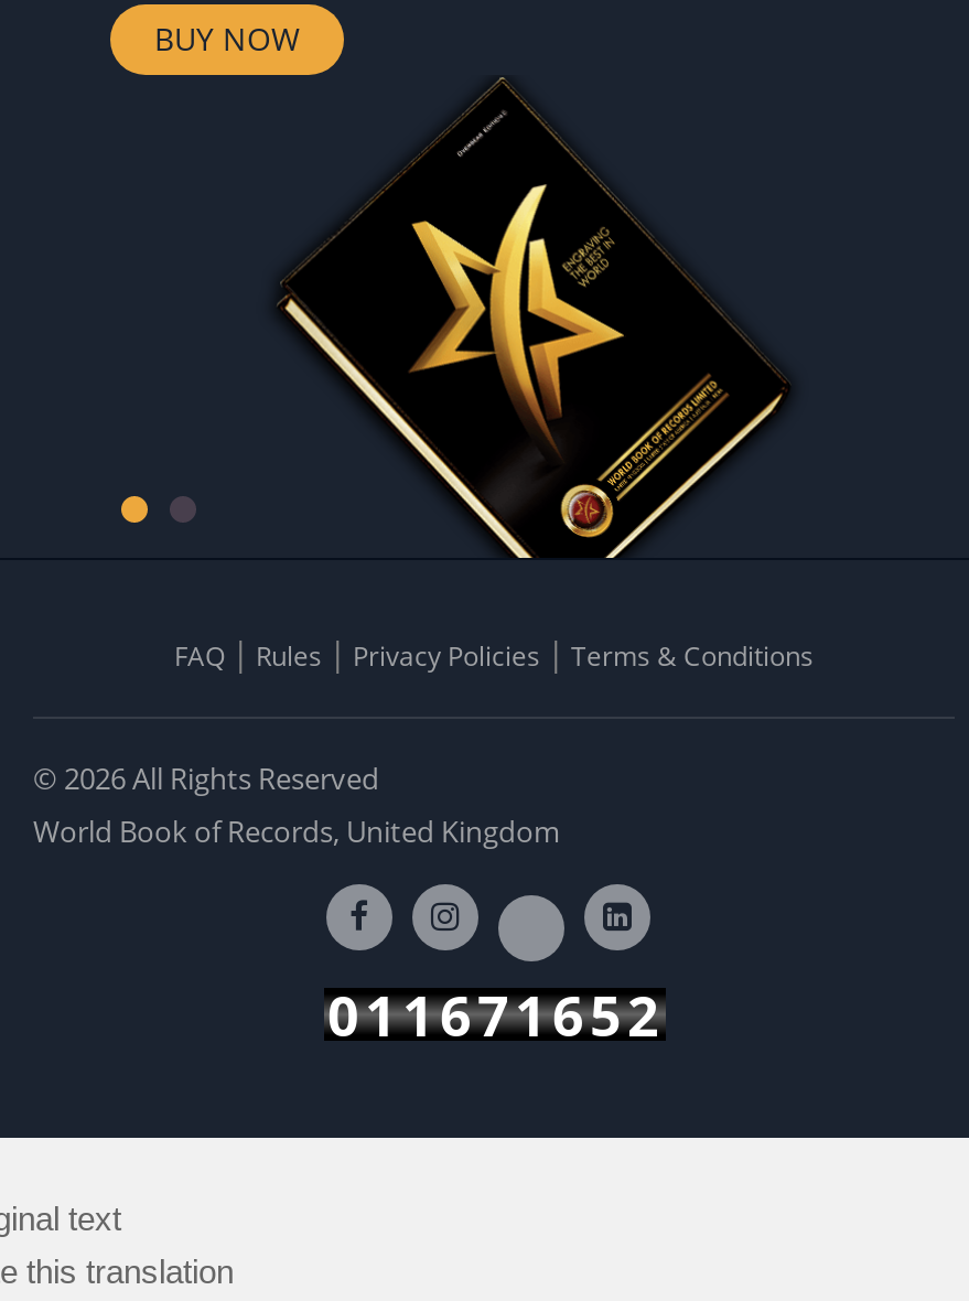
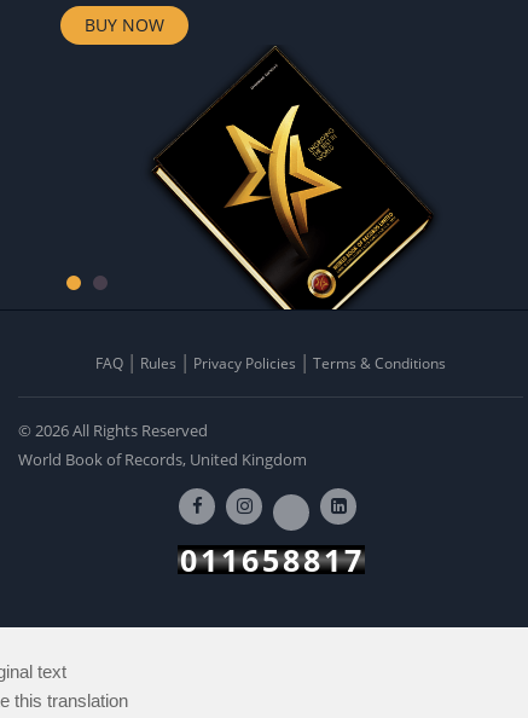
[327,977,665,1052] 011671652 -> [179,539,364,580] 011658817

